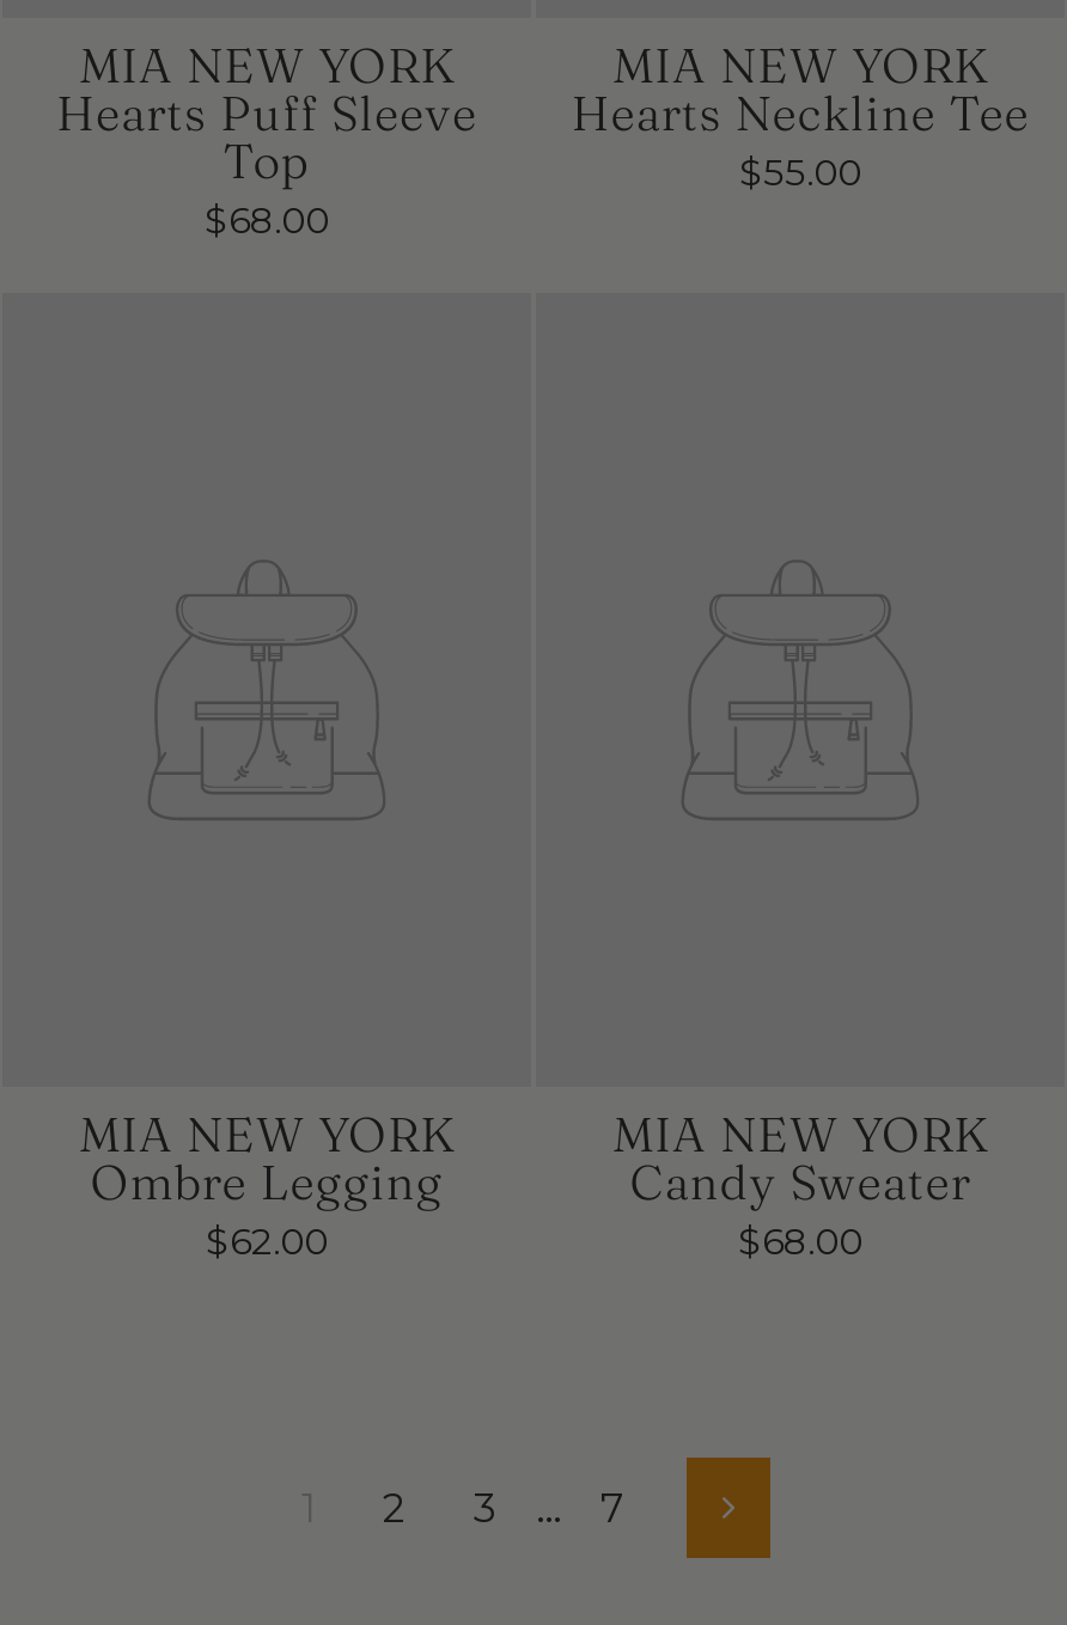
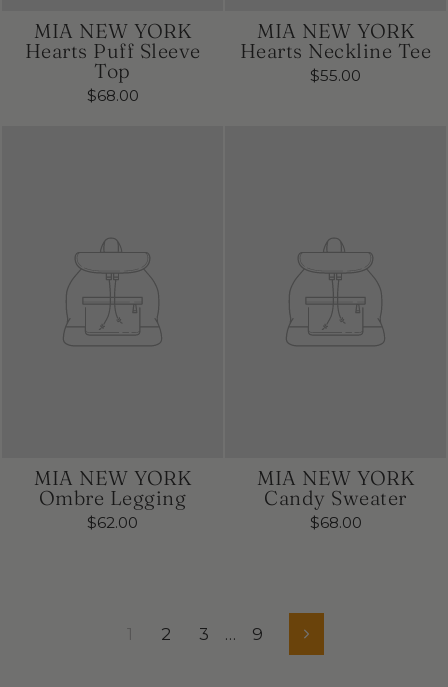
[600,1483,624,1531] 7 -> [251,623,262,643] 9

